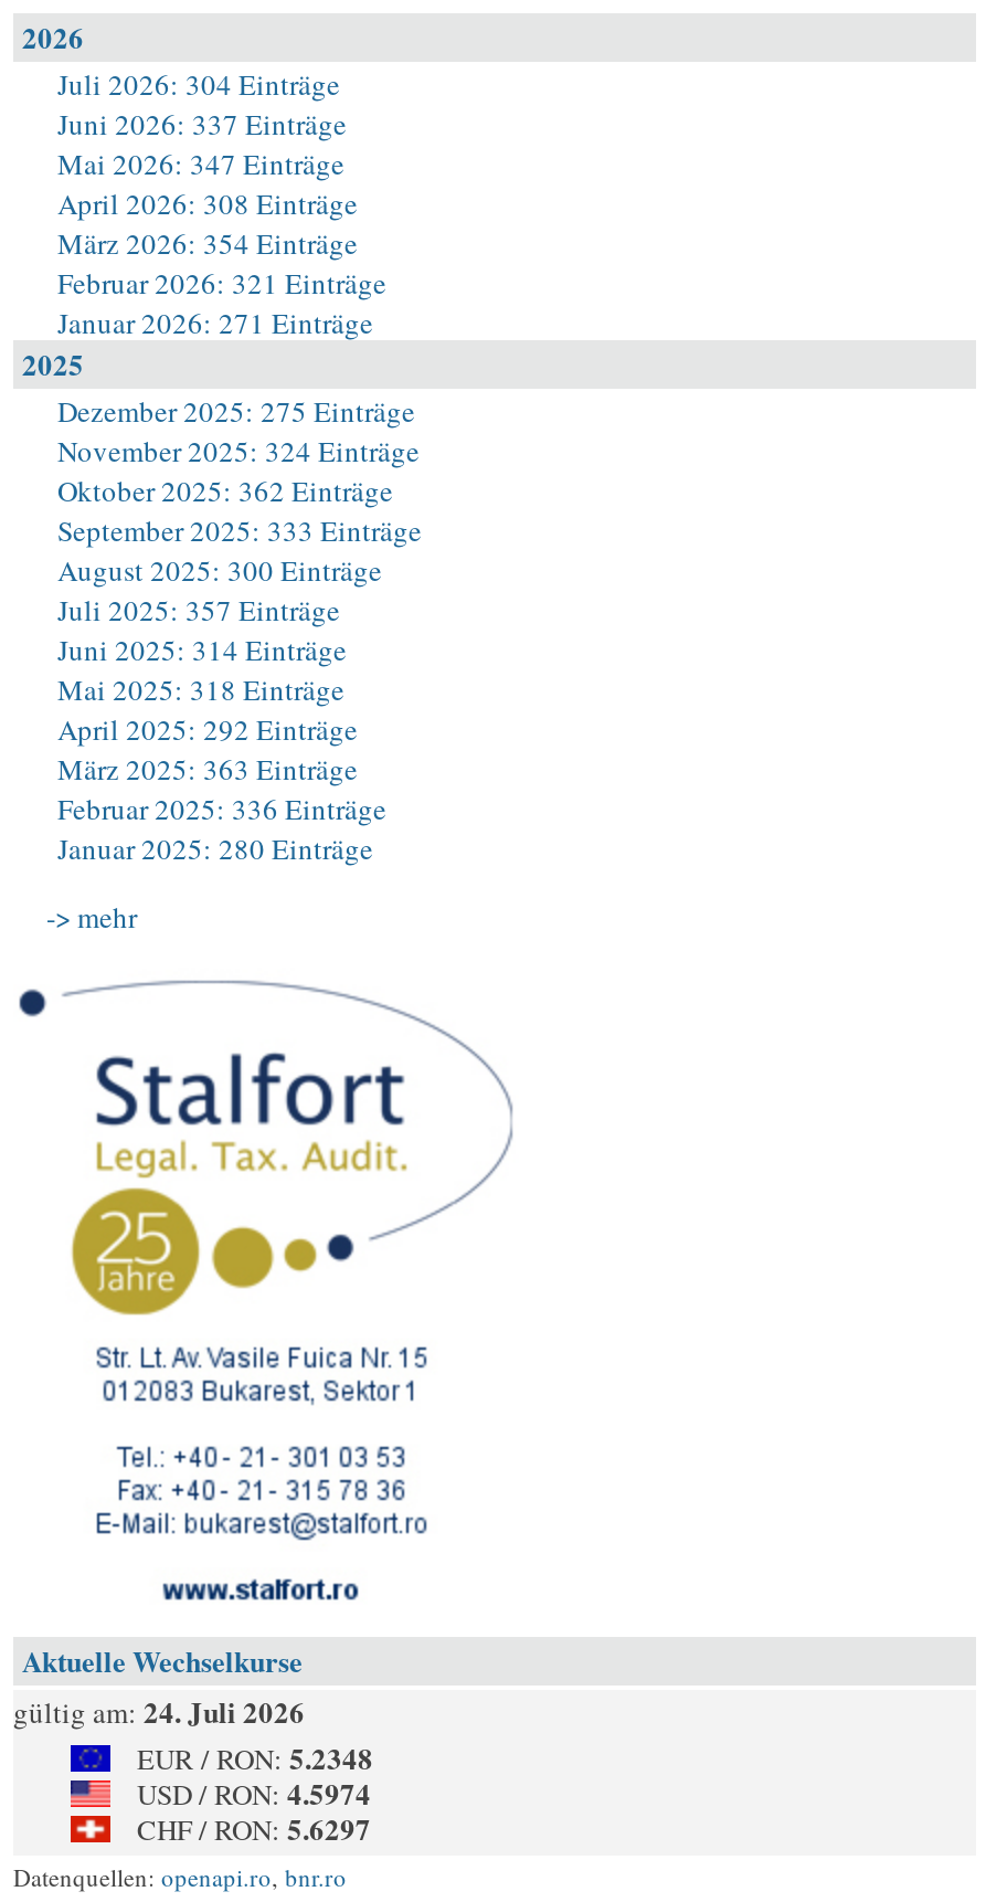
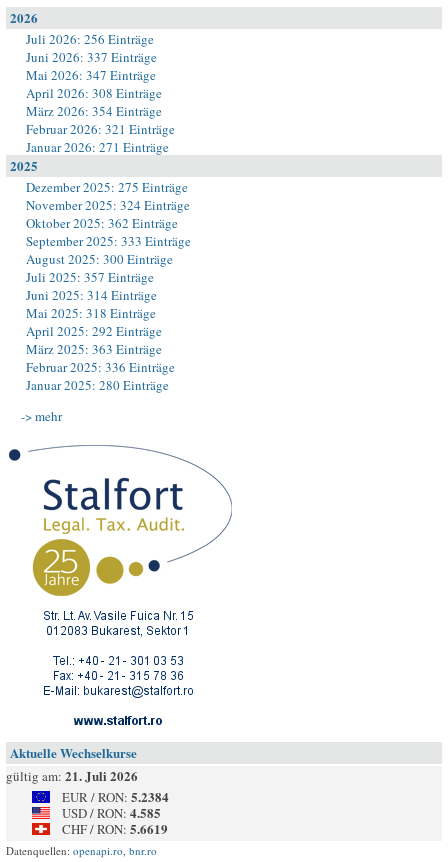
[57,64,340,104] Juli 2026: 304 Einträge -> [26,30,154,48] Juli 2026: 256 Einträge
[13,1690,305,1732] gültig am: 24. Juli 2026 -> [6,766,138,785] gültig am: 21. Juli 2026
[137,1736,373,1778] EUR / RON: 5.2348 -> [62,787,169,806] EUR / RON: 5.2384
[137,1772,371,1814] USD / RON: 4.5974 -> [62,803,161,822] USD / RON: 4.585
[137,1807,371,1849] CHF / RON: 5.6297 -> [62,819,168,838] CHF / RON: 5.6619

